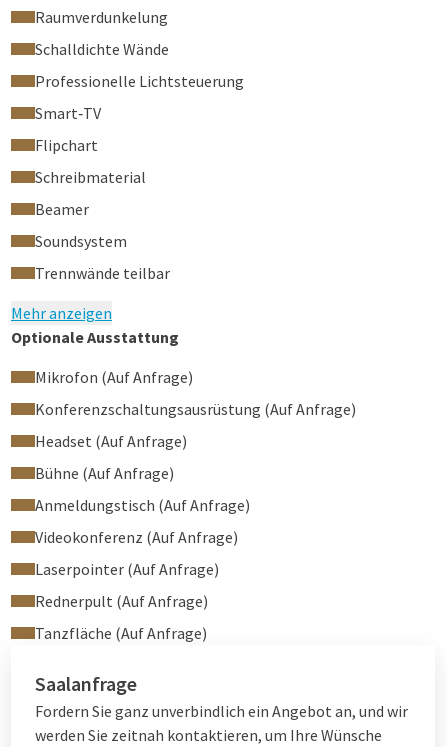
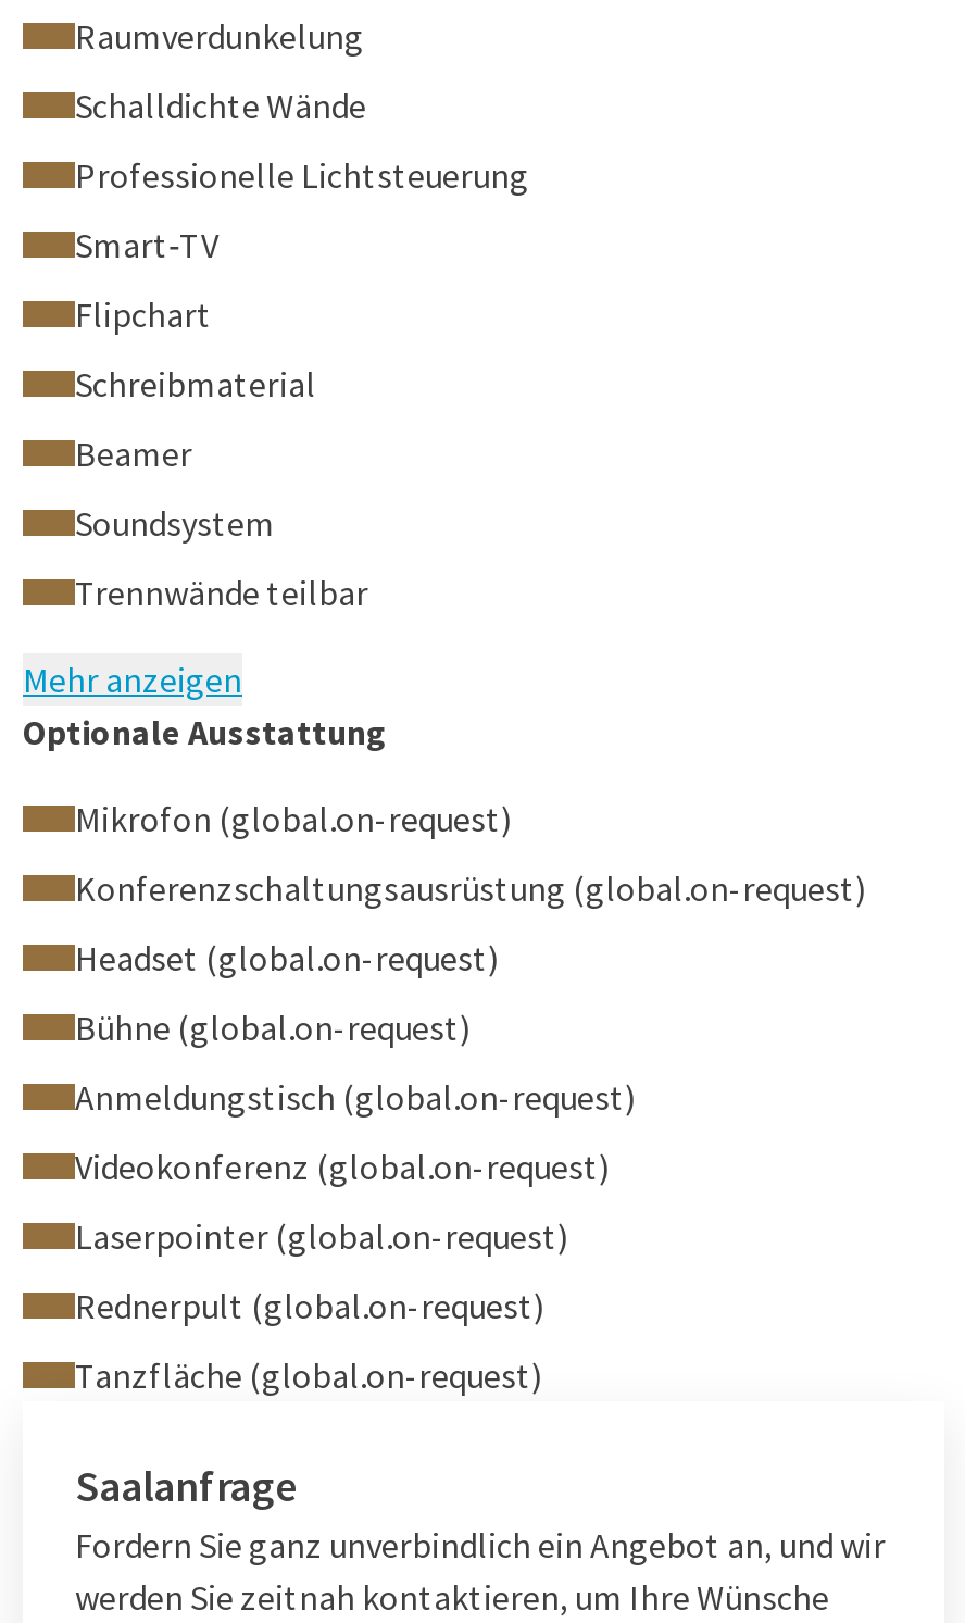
[35,367,193,387] Mikrofon (Auf Anfrage) -> [75,797,512,840] Mikrofon (global.on-request)
[35,399,356,419] Konferenzschaltungsausrüstung (Auf Anfrage) -> [75,866,866,910] Konferenzschaltungsausrüstung (global.on-request)
[35,431,187,451] Headset (Auf Anfrage) -> [75,936,499,979] Headset (global.on-request)
[35,463,174,483] Bühne (Auf Anfrage) -> [75,1006,471,1049] Bühne (global.on-request)
[35,495,250,515] Anmeldungstisch (Auf Anfrage) -> [75,1075,636,1119] Anmeldungstisch (global.on-request)
[35,527,238,547] Videokonferenz (Auf Anfrage) -> [75,1145,610,1188] Videokonferenz (global.on-request)
[35,559,219,579] Laserpointer (Auf Anfrage) -> [75,1214,568,1258] Laserpointer (global.on-request)
[35,591,208,611] Rednerpult (Auf Anfrage) -> [75,1284,544,1327] Rednerpult (global.on-request)
[35,623,207,643] Tanzfläche (Auf Anfrage) -> [75,1353,542,1397] Tanzfläche (global.on-request)

